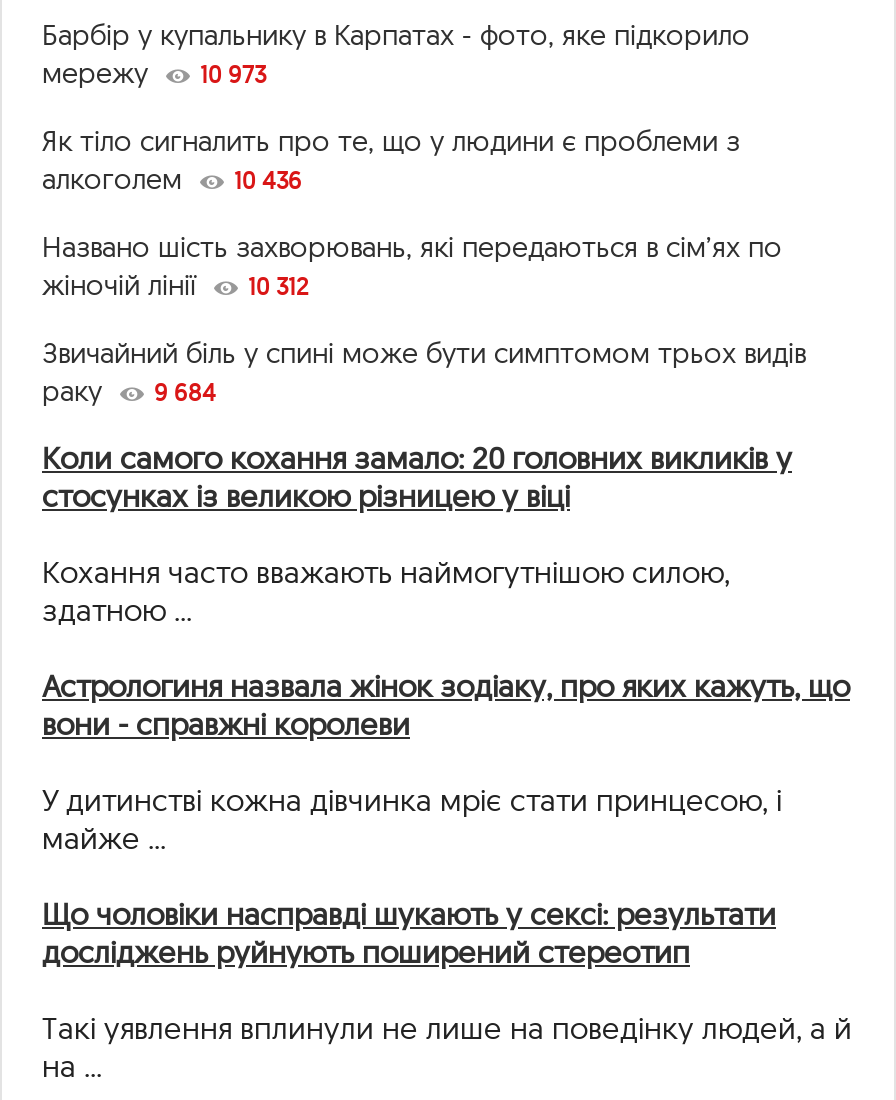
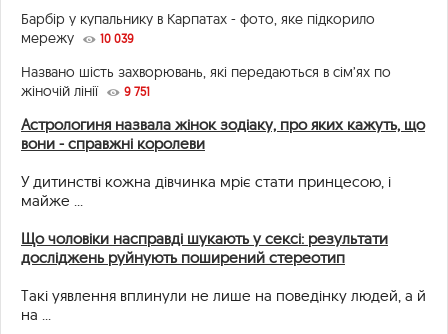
[42,58,740,196] 10 973 | Як тіло сигналить про те, що у людини є проблеми з | алкоголем | 10 436 -> [100,31,134,46] 10 039
[42,270,806,628] 10 312 | Звичайний біль у спині може бути симптомом трьох видів | раку | 9 684 | Коли самого кохання замало: 20 головних викликів у | стосунках із великою різницею у віці | Кохання часто вважають наймогутнішою силою, | здатною ... -> [124,84,150,99] 9 751

